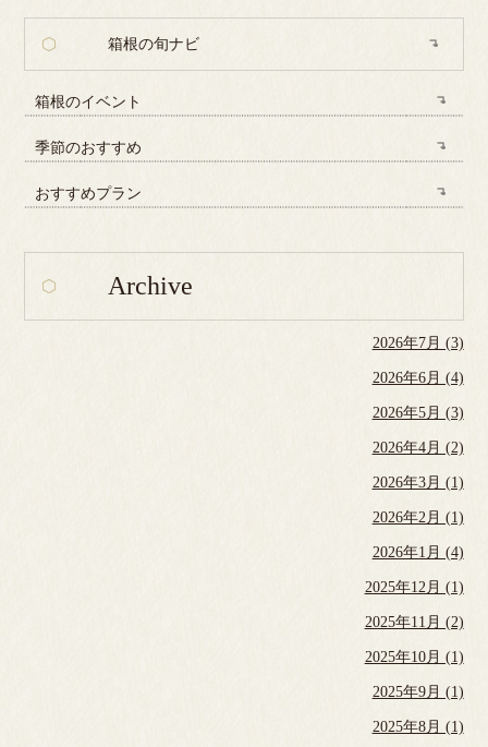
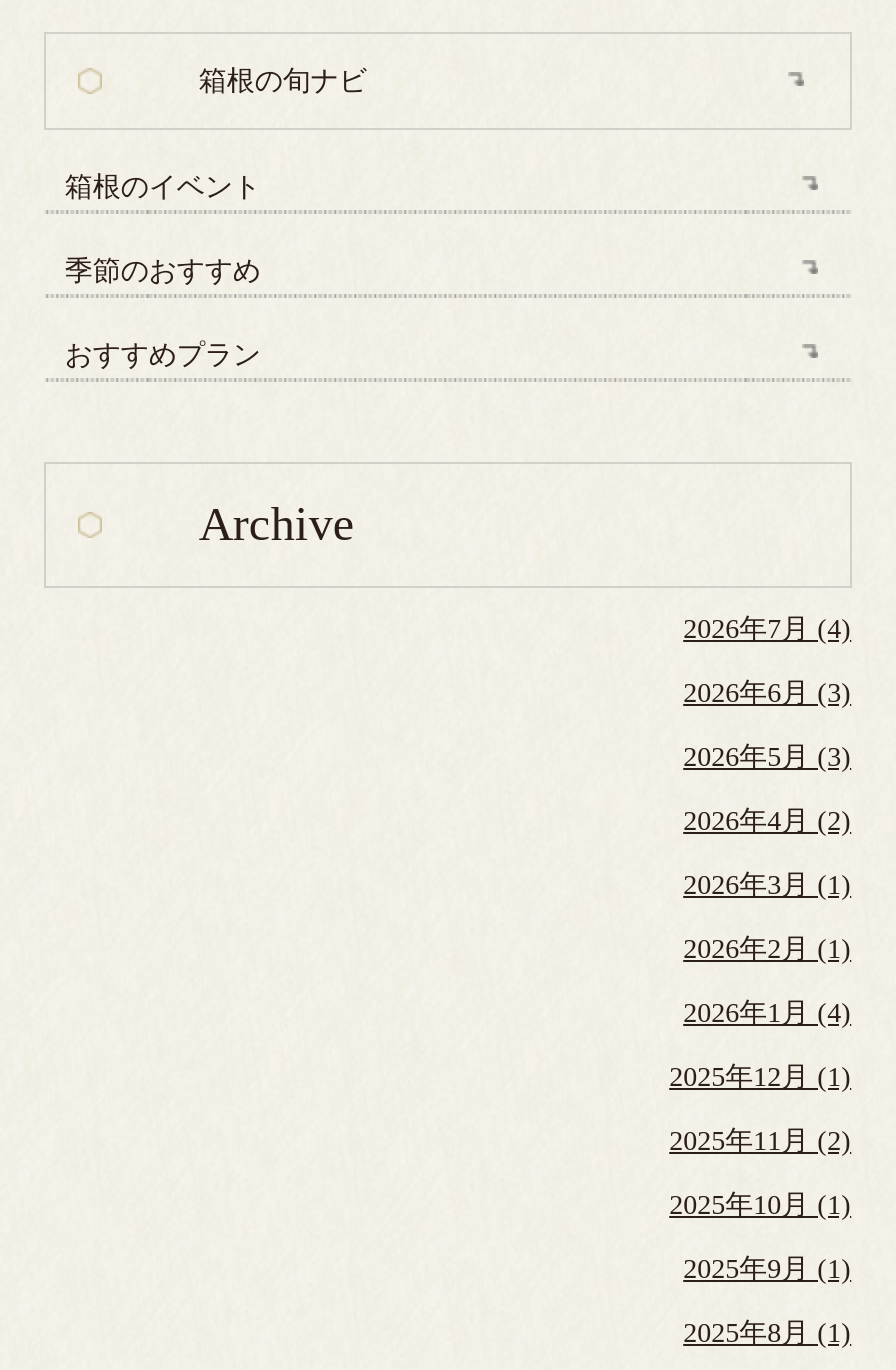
[372,334,464,351] 2026年7月 (3) -> [683,613,851,643] 2026年7月 (4)
[372,369,464,386] 2026年6月 (4) -> [683,677,851,707] 2026年6月 (3)

